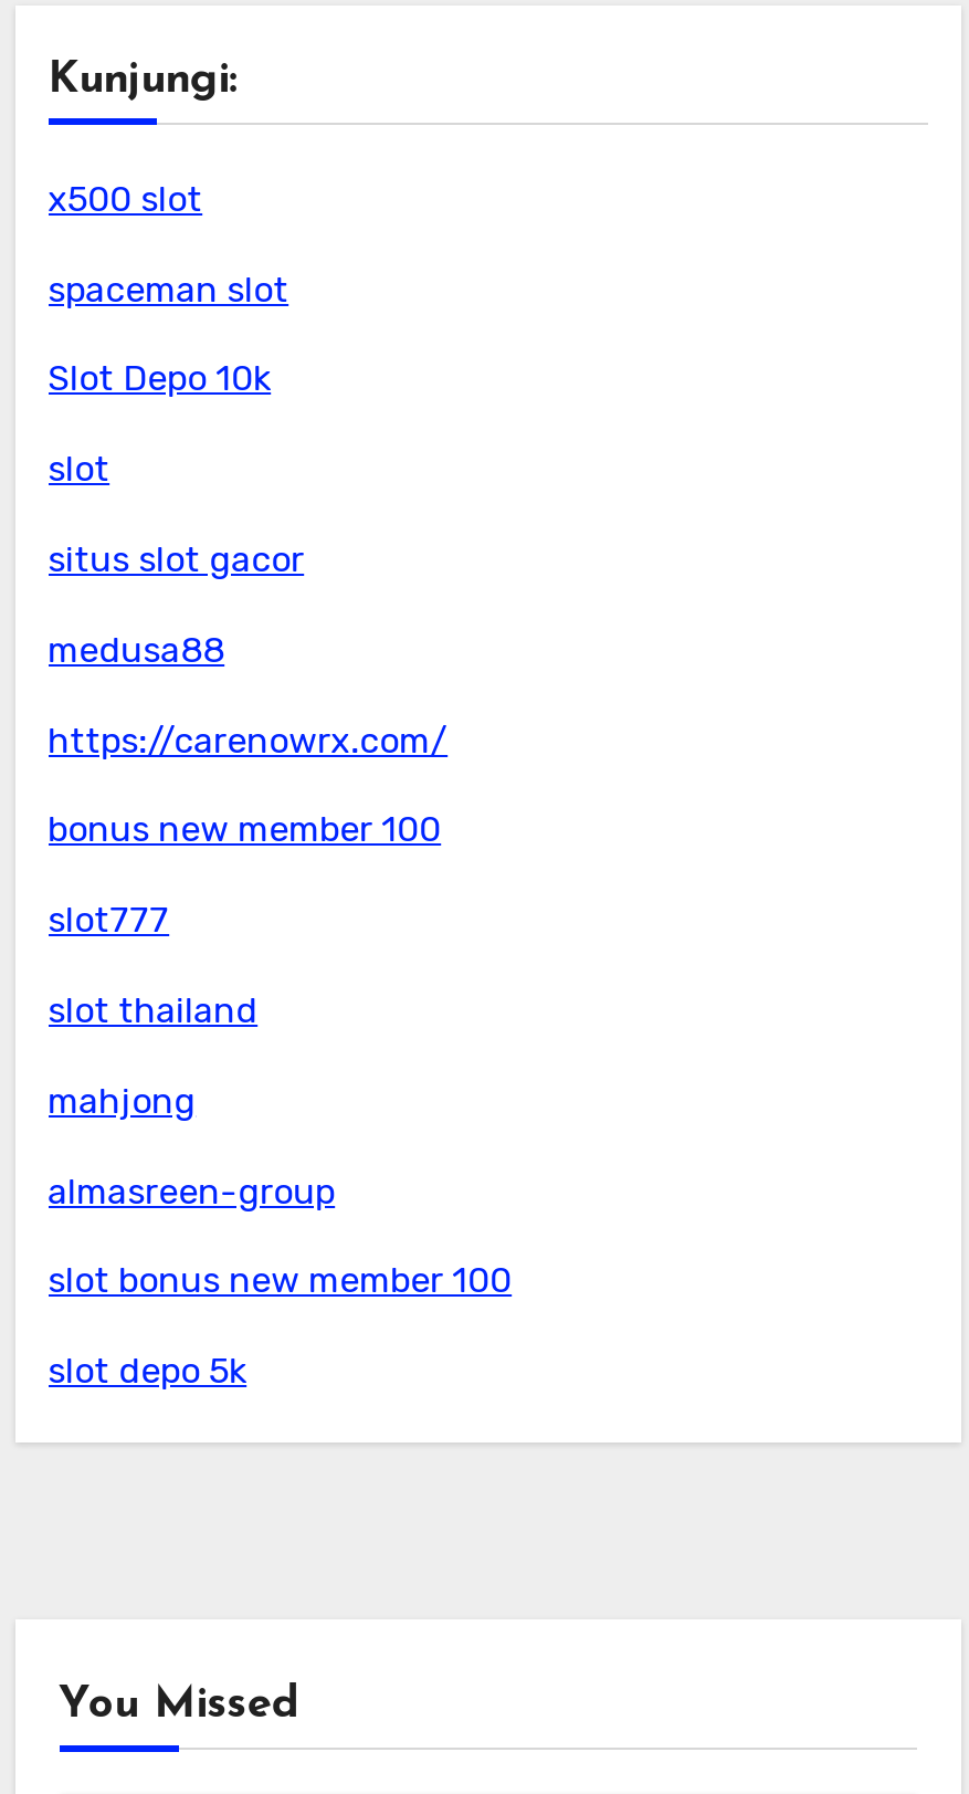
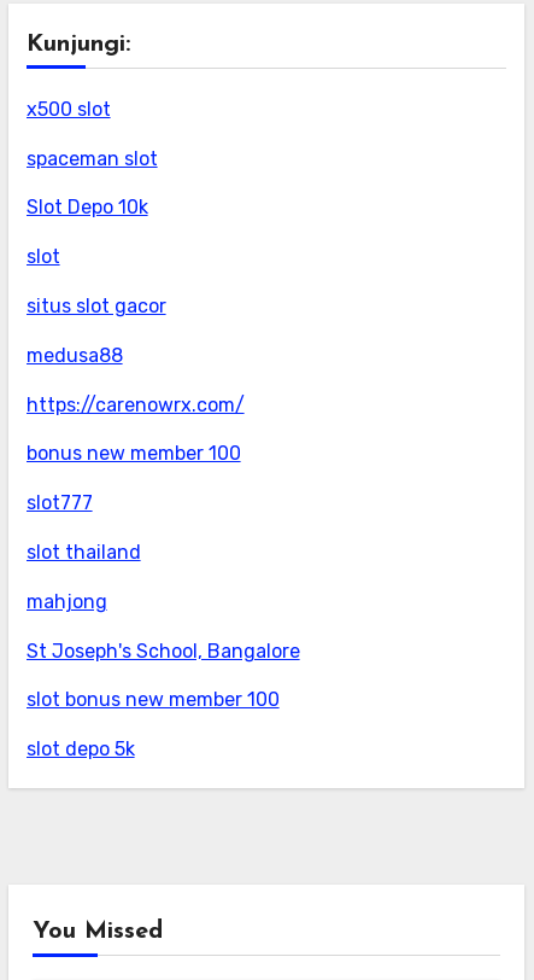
[48,1170,335,1212] almasreen-group -> [26,639,300,662] St Joseph's School, Bangalore

